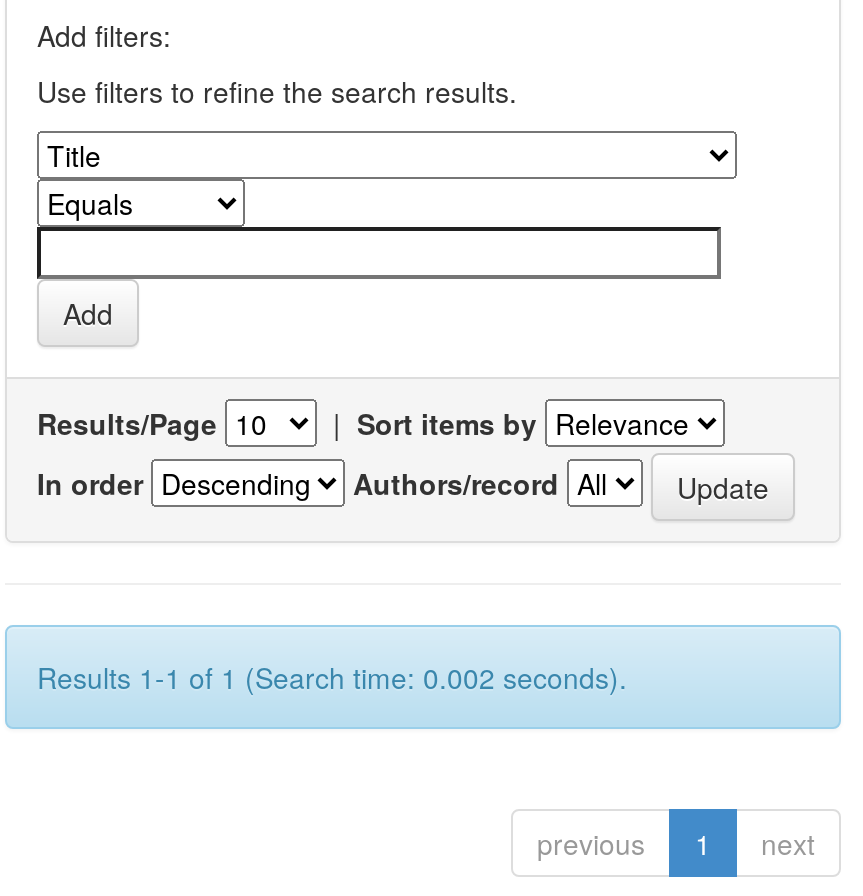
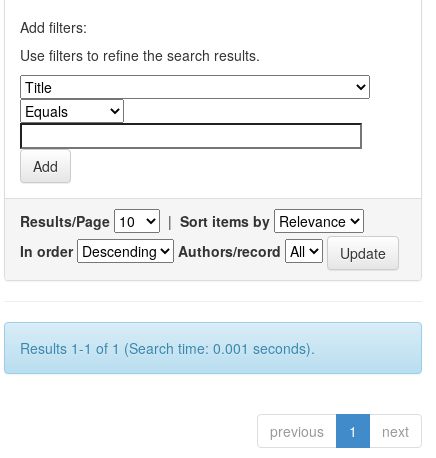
[37,657,627,697] Results 1-1 of 1 (Search time: 0.002 seconds). -> [20,338,315,358] Results 1-1 of 1 (Search time: 0.001 seconds).

